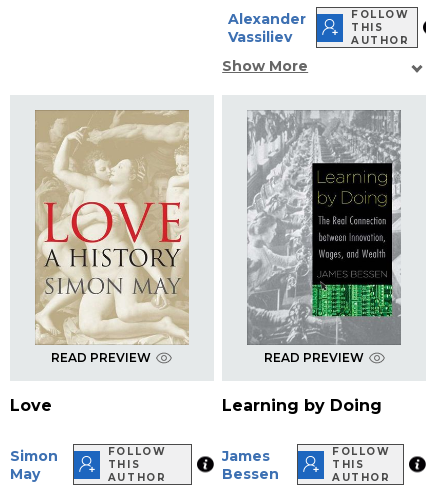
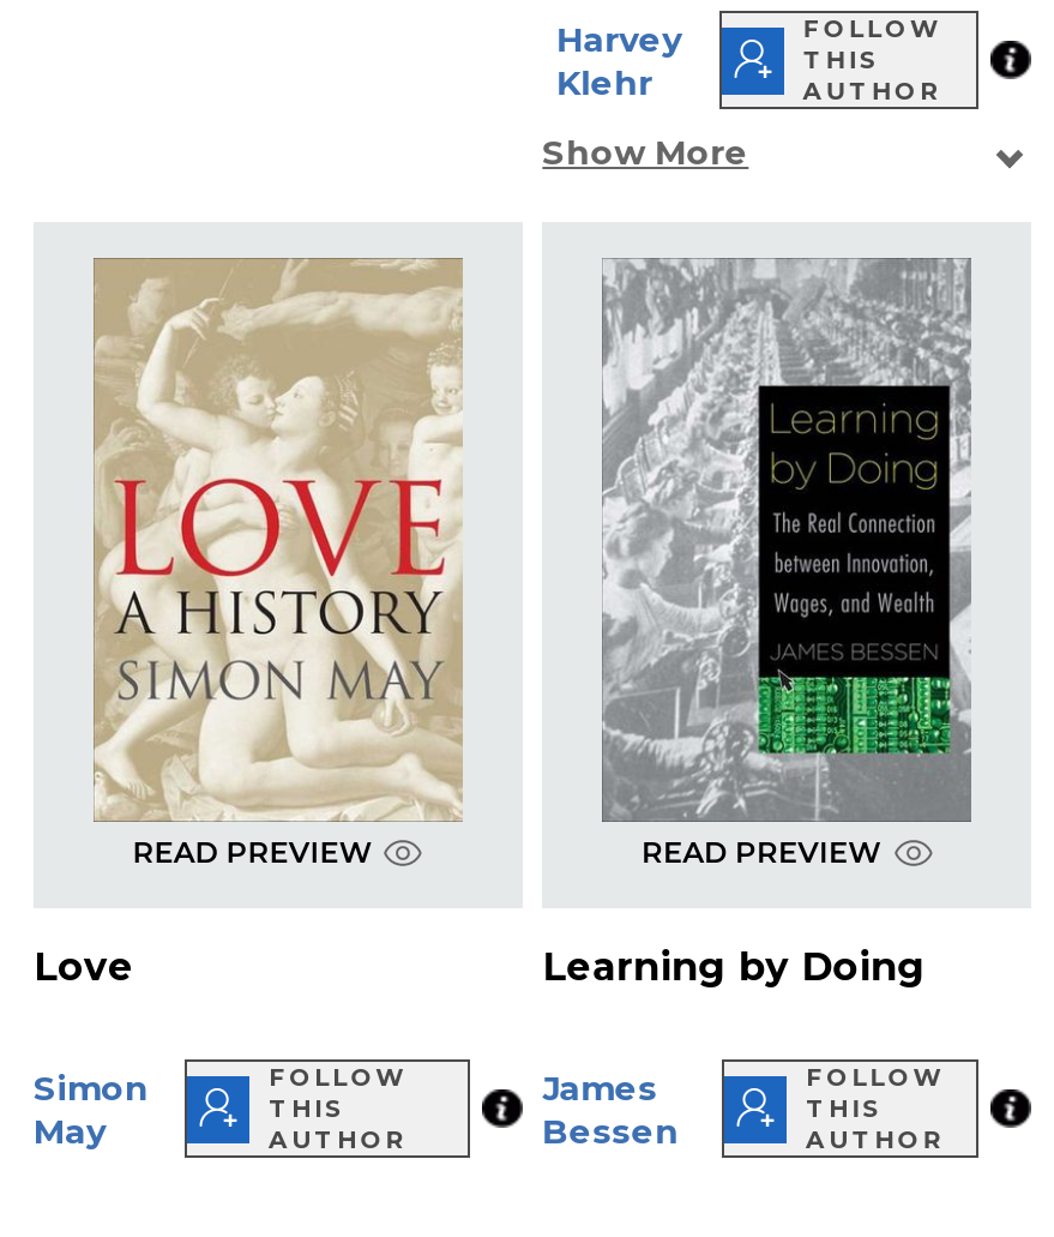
[228,10,306,46] Alexander | Vassiliev -> [557,18,682,104] Harvey | Klehr

